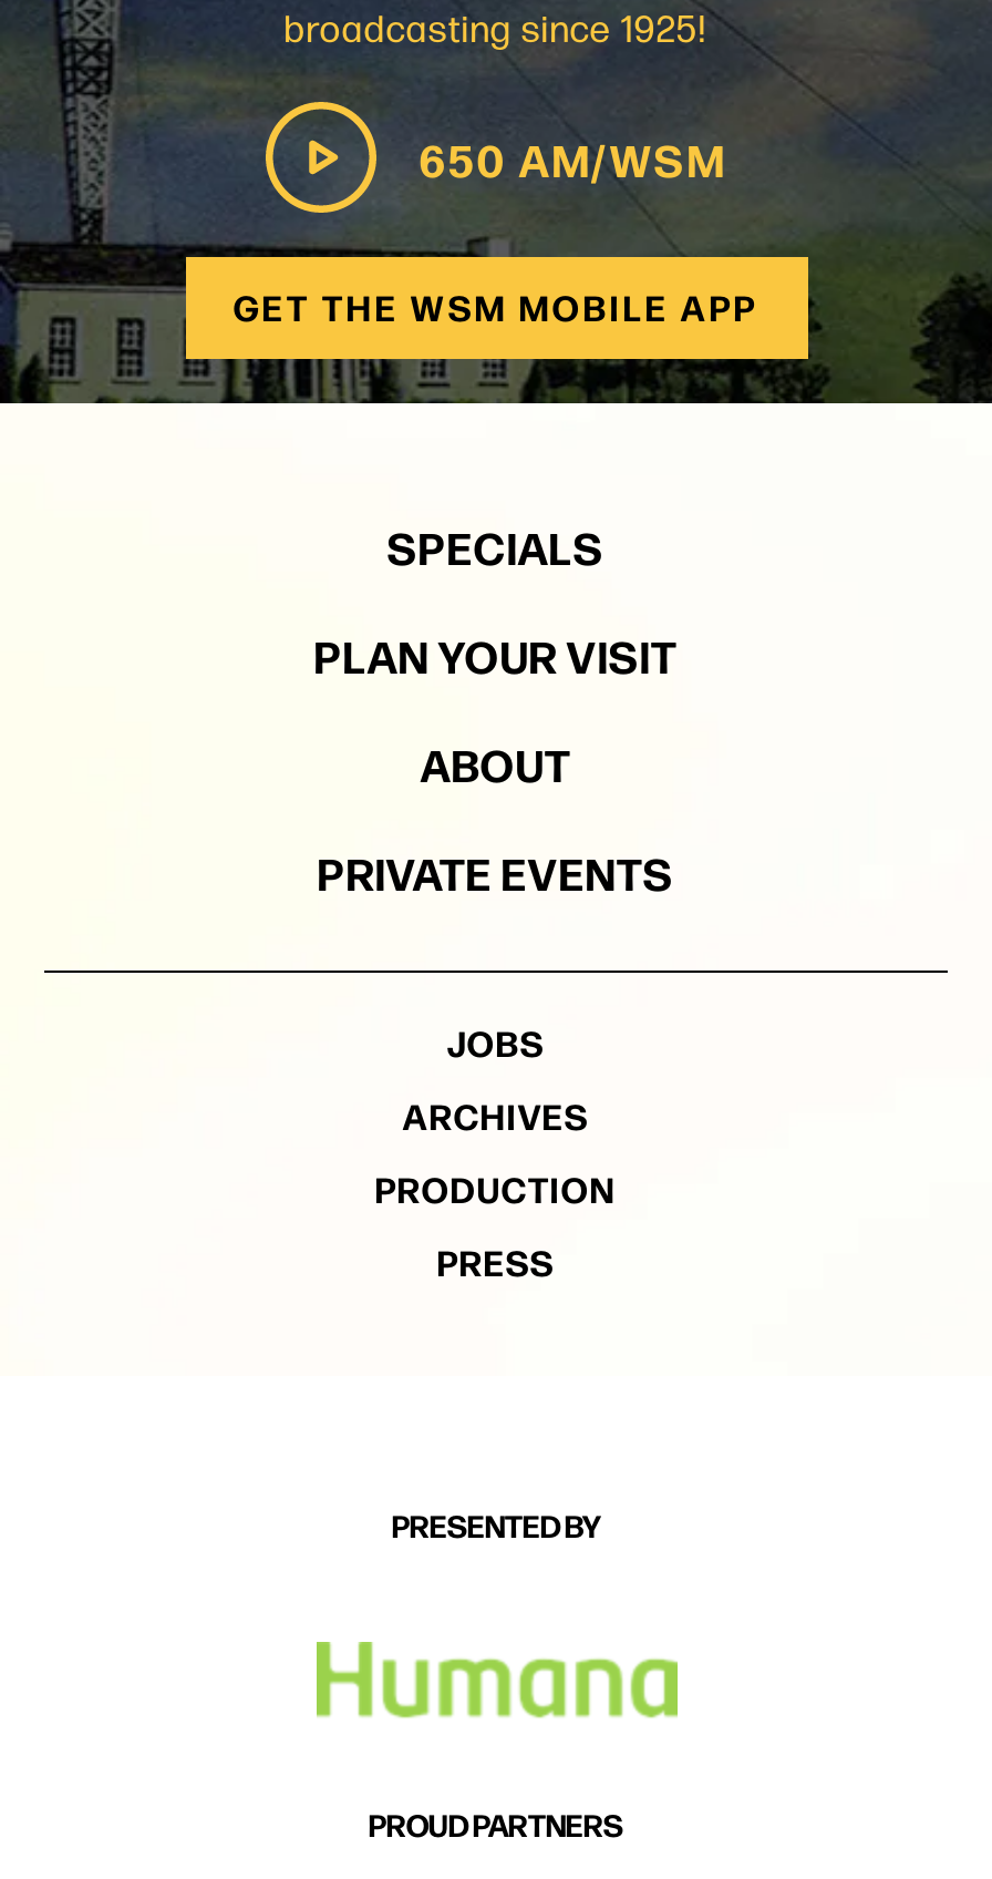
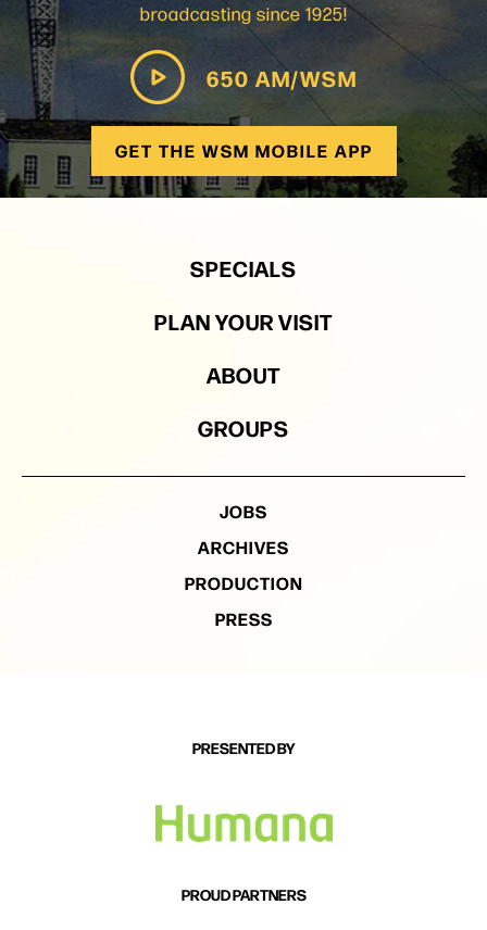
[318,840,674,904] PRIVATE EVENTS -> [198,412,289,443] GROUPS

